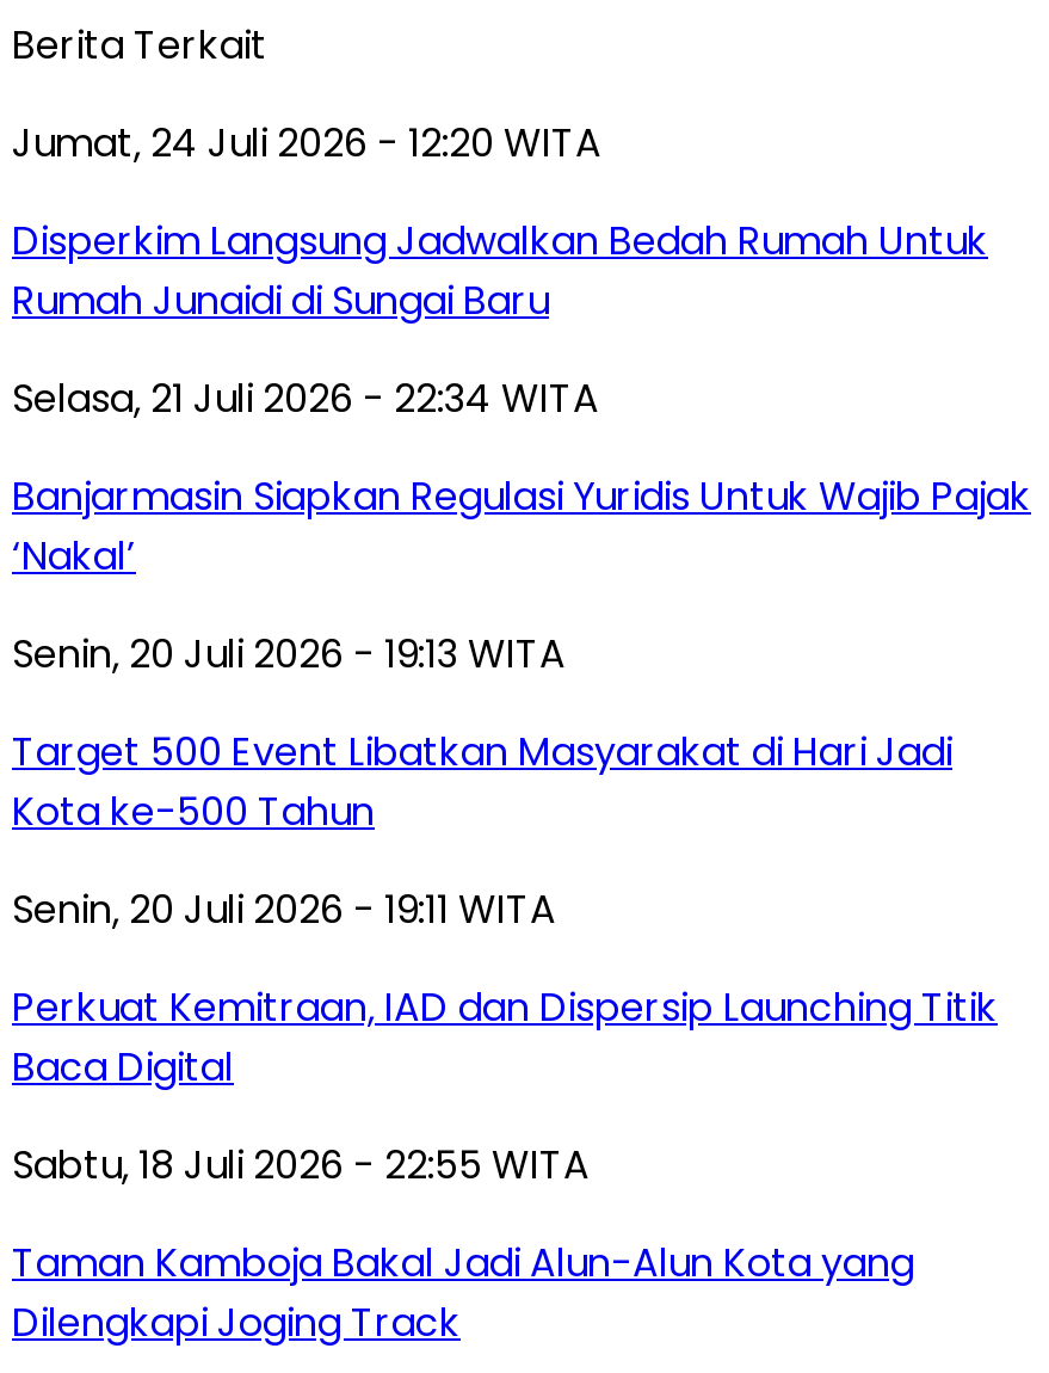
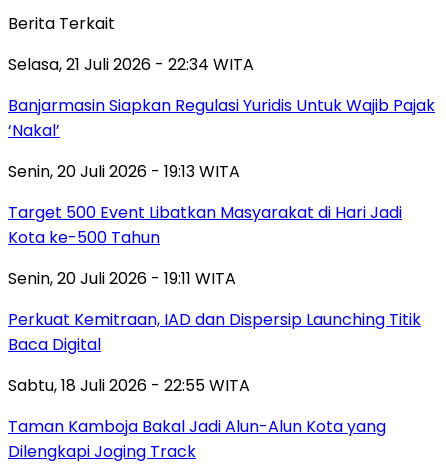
[12,116,988,328] Jumat, 24 Juli 2026 - 12:20 WITA | Disperkim Langsung Jadwalkan Bedah Rumah Untuk | Rumah Junaidi di Sungai Baru -> none

